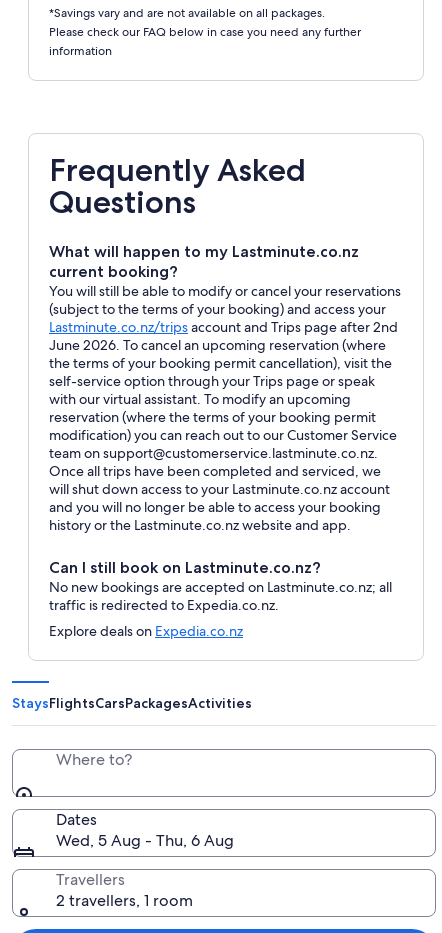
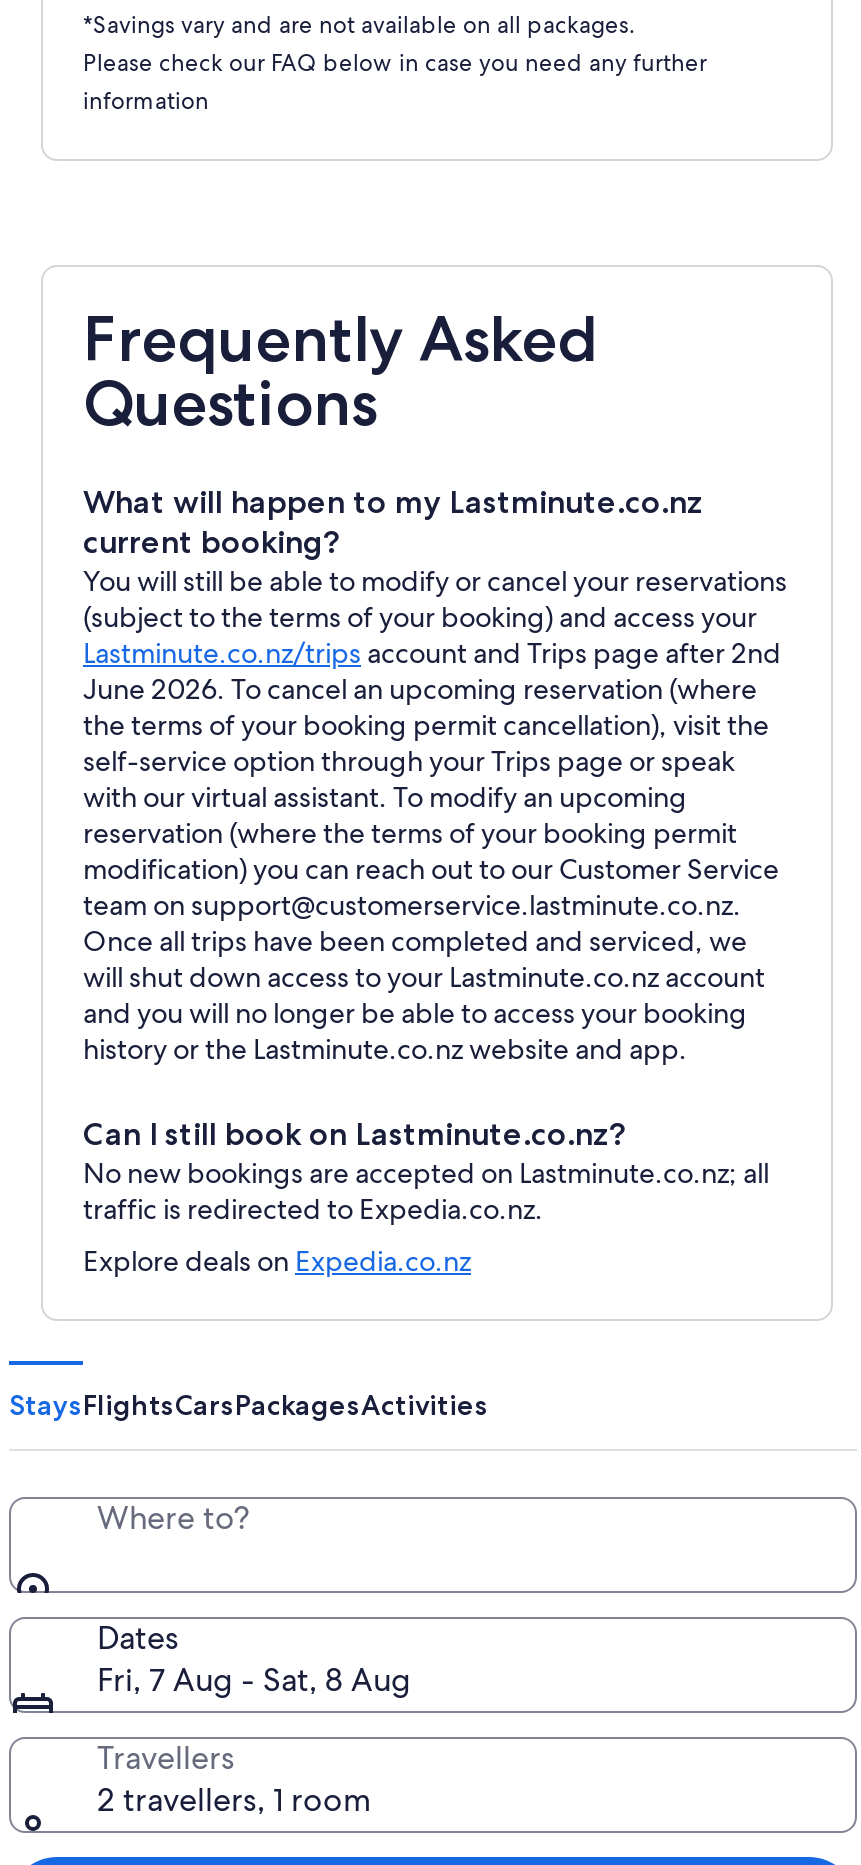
[56,830,234,851] Wed, 5 Aug - Thu, 6 Aug -> [97,1659,411,1701] Fri, 7 Aug - Sat, 8 Aug

